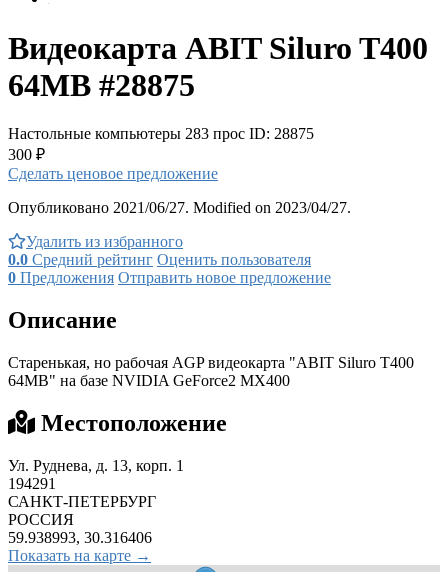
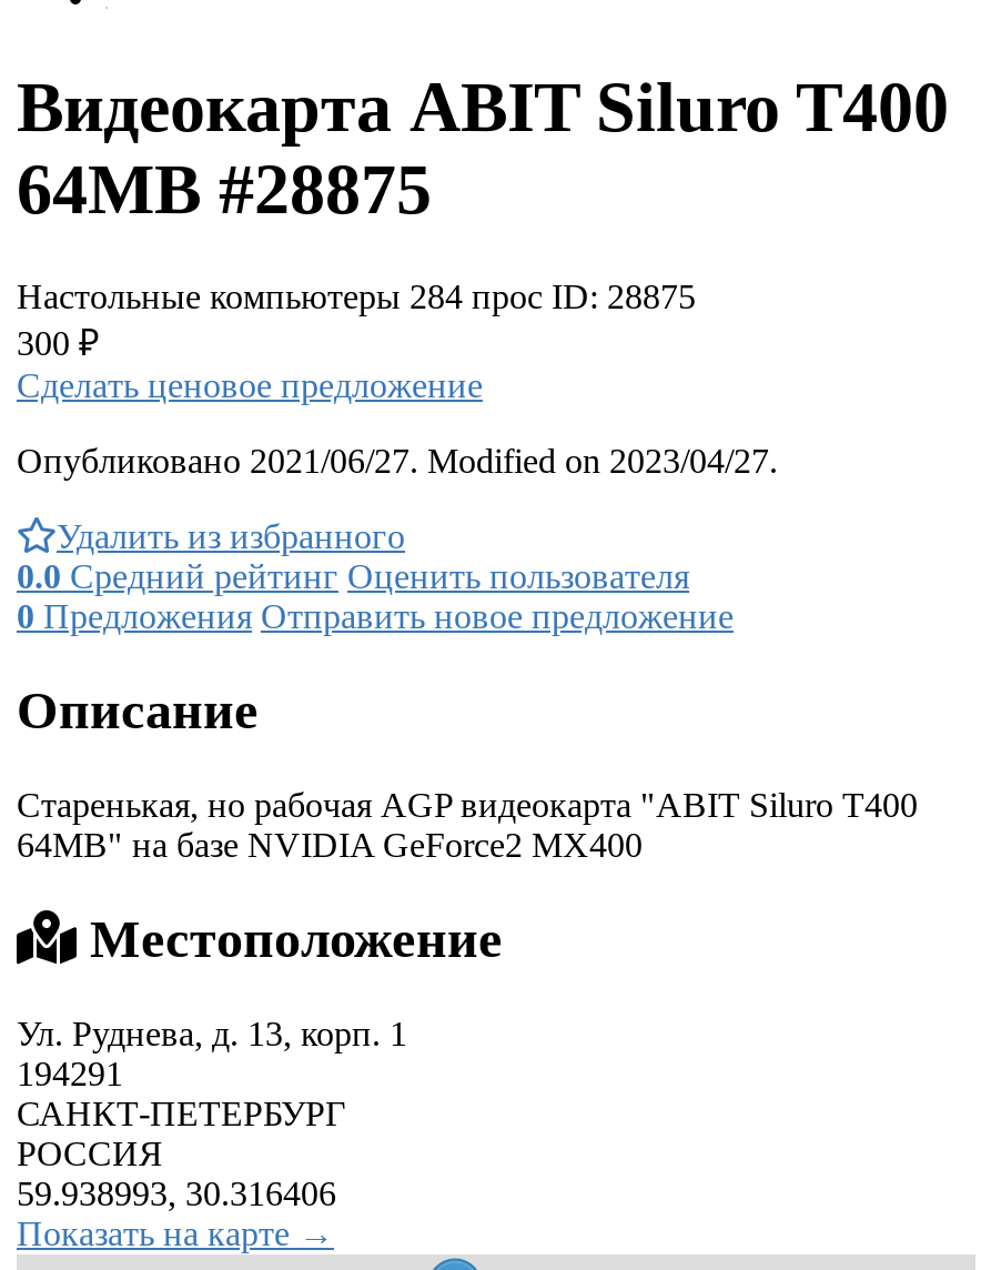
[8,125,314,142] Настольные компьютеры 283 прос ID: 28875 -> [17,278,696,315] Настольные компьютеры 284 прос ID: 28875

